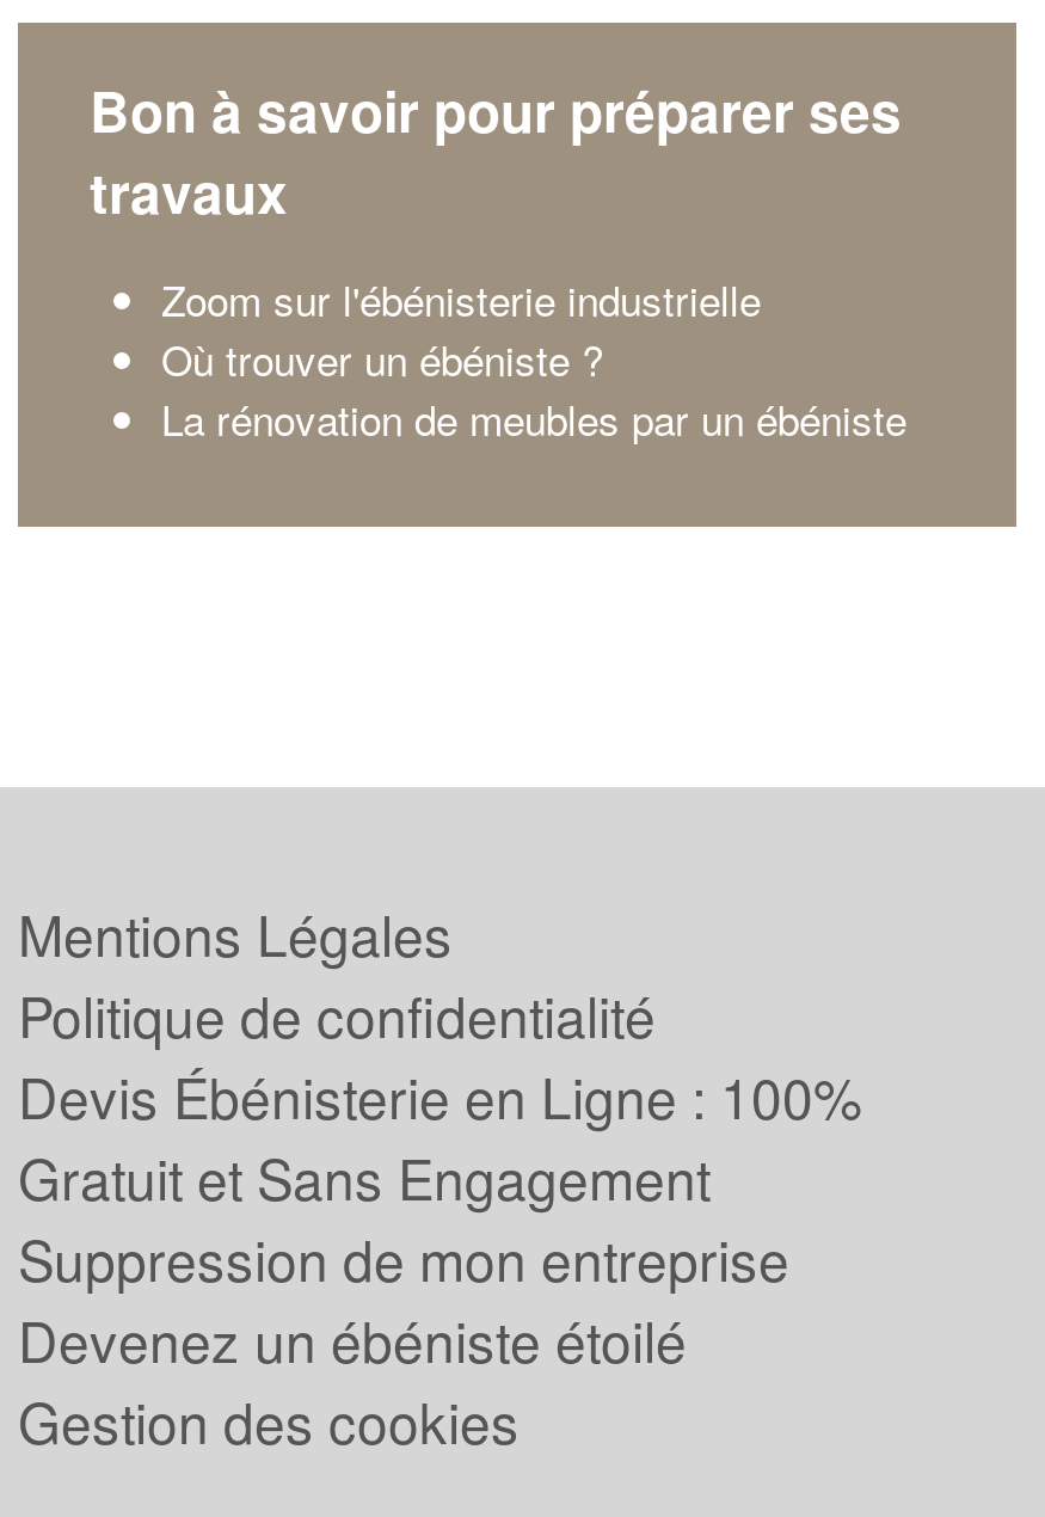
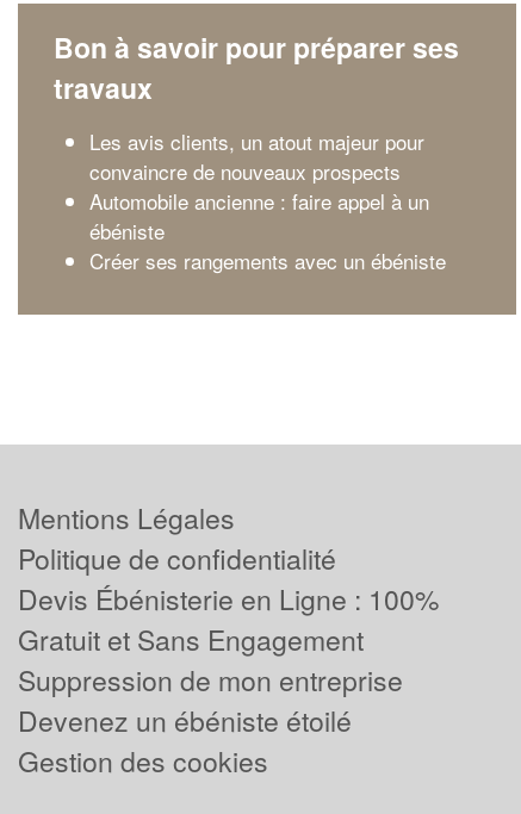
[161,269,906,448] Zoom sur l'ébénisterie industrielle | Où trouver un ébéniste ? | La rénovation de meubles par un ébéniste -> [89,126,446,275] Les avis clients, un atout majeur pour | convaincre de nouveaux prospects | Automobile ancienne : faire appel à un | ébéniste | Créer ses rangements avec un ébéniste

